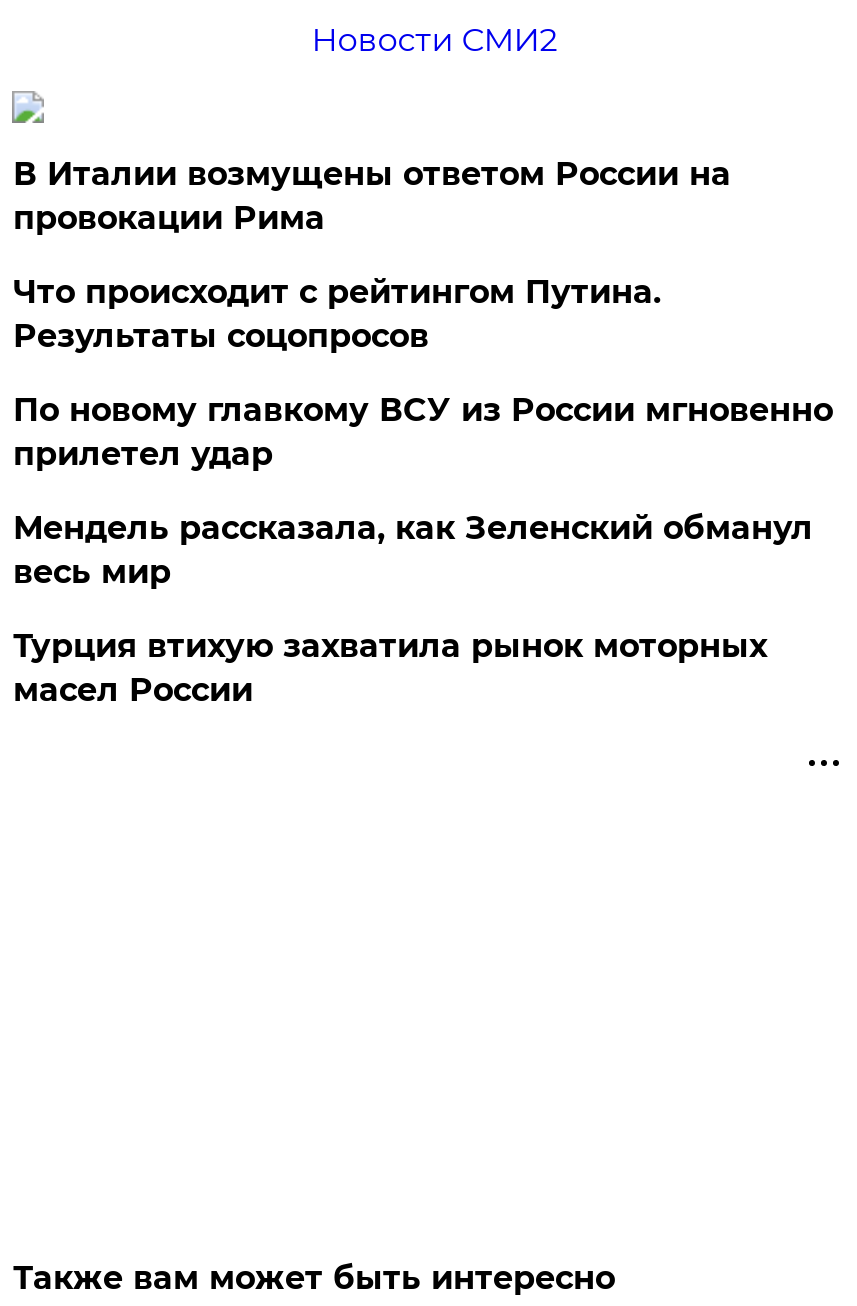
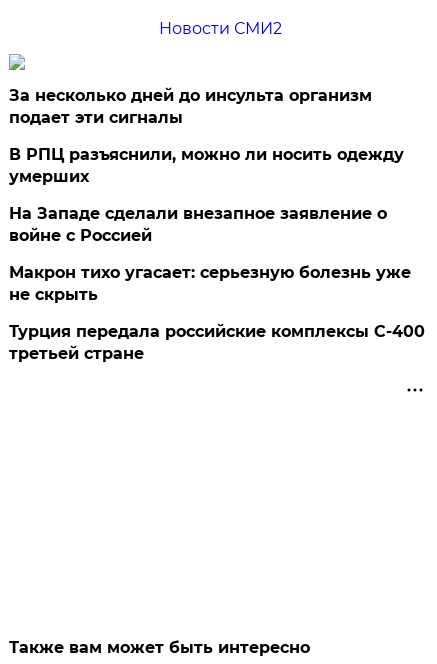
[13,154,731,236] В Италии возмущены ответом России на | провокации Рима -> [9,86,372,127] За несколько дней до инсульта организм | подает эти сигналы
[13,272,661,354] Что происходит с рейтингом Путина. | Результаты соцопросов -> [9,145,404,186] В РПЦ разъяснили, можно ли носить одежду | умерших
[13,390,833,472] По новому главкому ВСУ из России мгновенно | прилетел удар -> [9,204,387,245] На Западе сделали внезапное заявление о | войне с Россией
[13,508,813,590] Мендель рассказала, как Зеленский обманул | весь мир -> [9,263,411,304] Макрон тихо угасает: серьезную болезнь уже | не скрыть
[13,626,767,708] Турция втихую захватила рынок моторных | масел России -> [9,322,425,363] Турция передала российские комплексы С-400 | третьей стране

